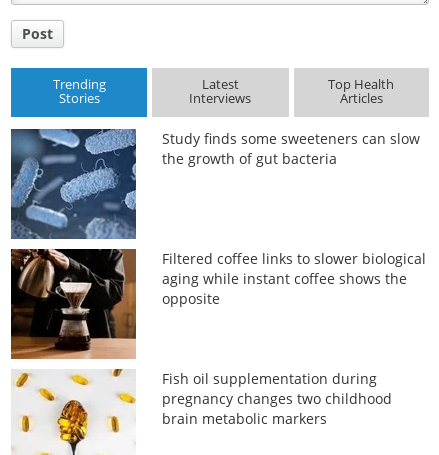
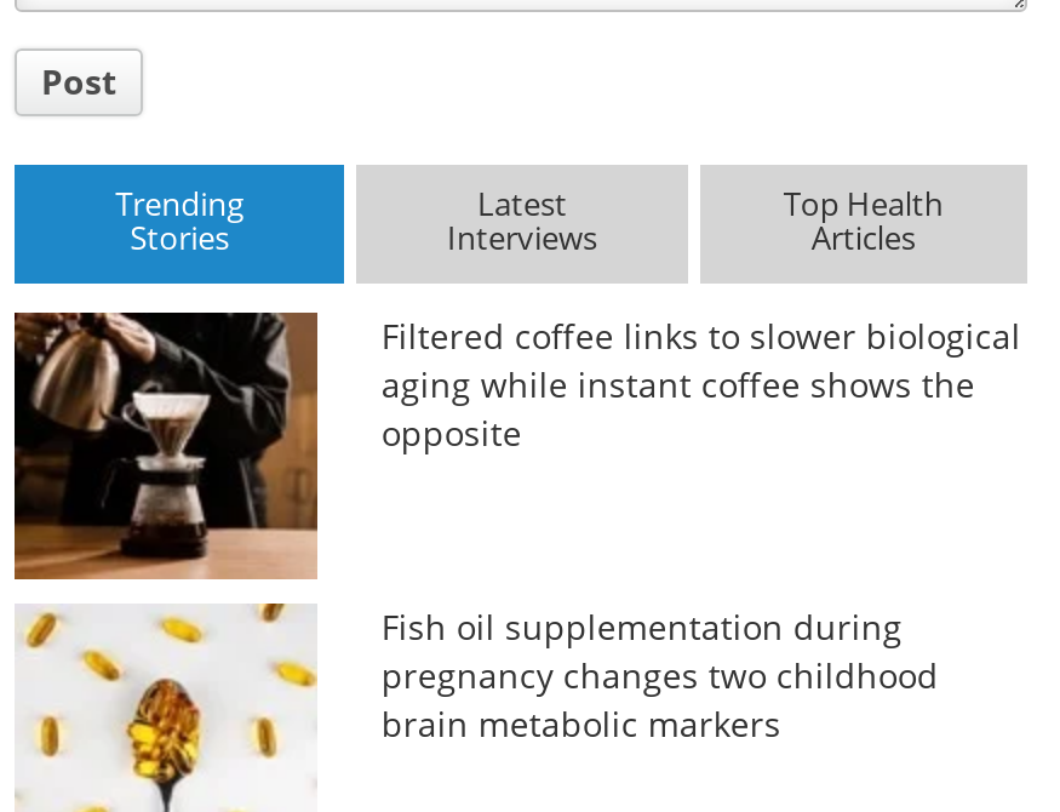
[10,128,420,240] [image] | Study finds some sweeteners can slow | the growth of gut bacteria -> none

